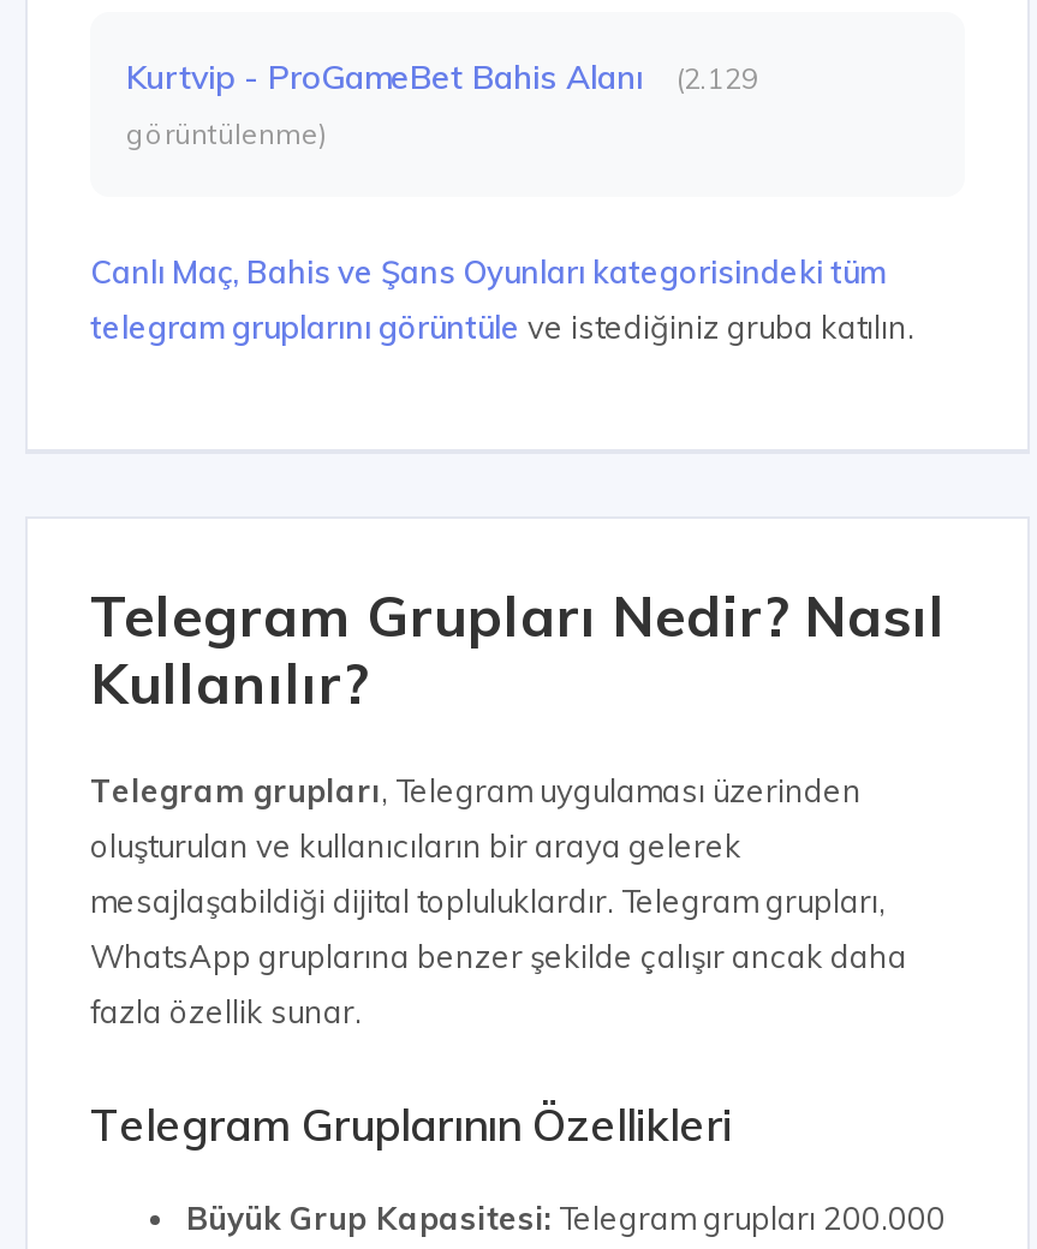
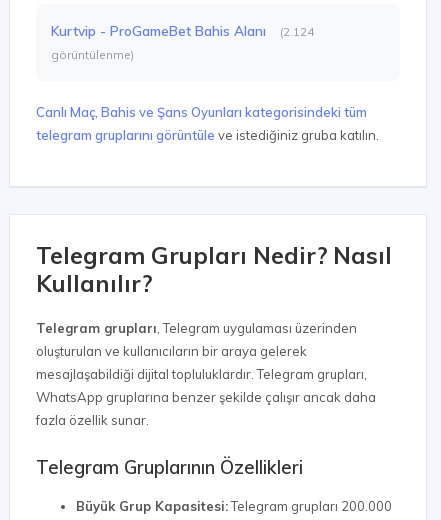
[126,55,758,95] Kurtvip - ProGameBet Bahis Alanı (2.129 -> [51,22,314,39] Kurtvip - ProGameBet Bahis Alanı (2.124

